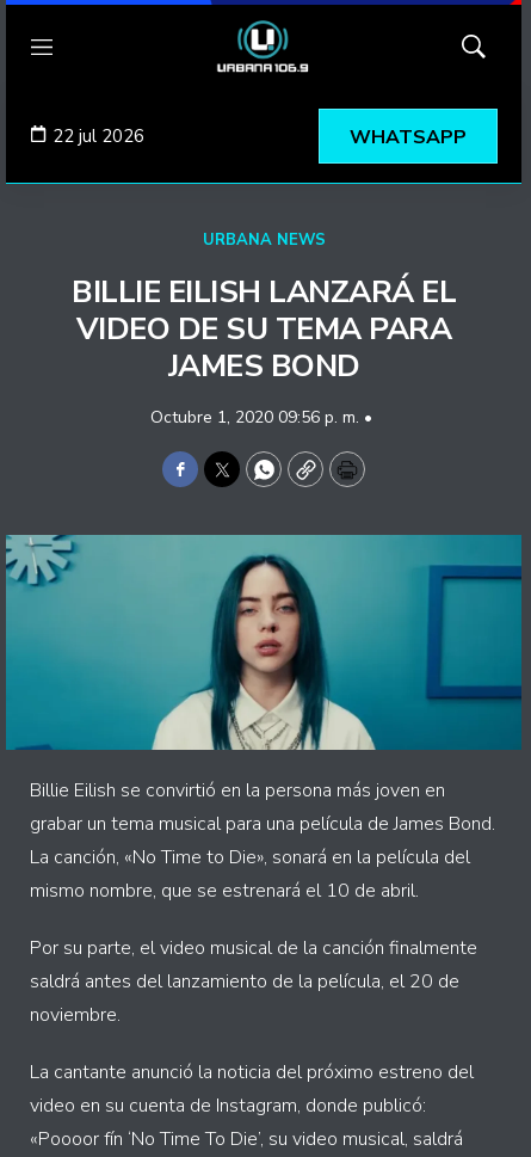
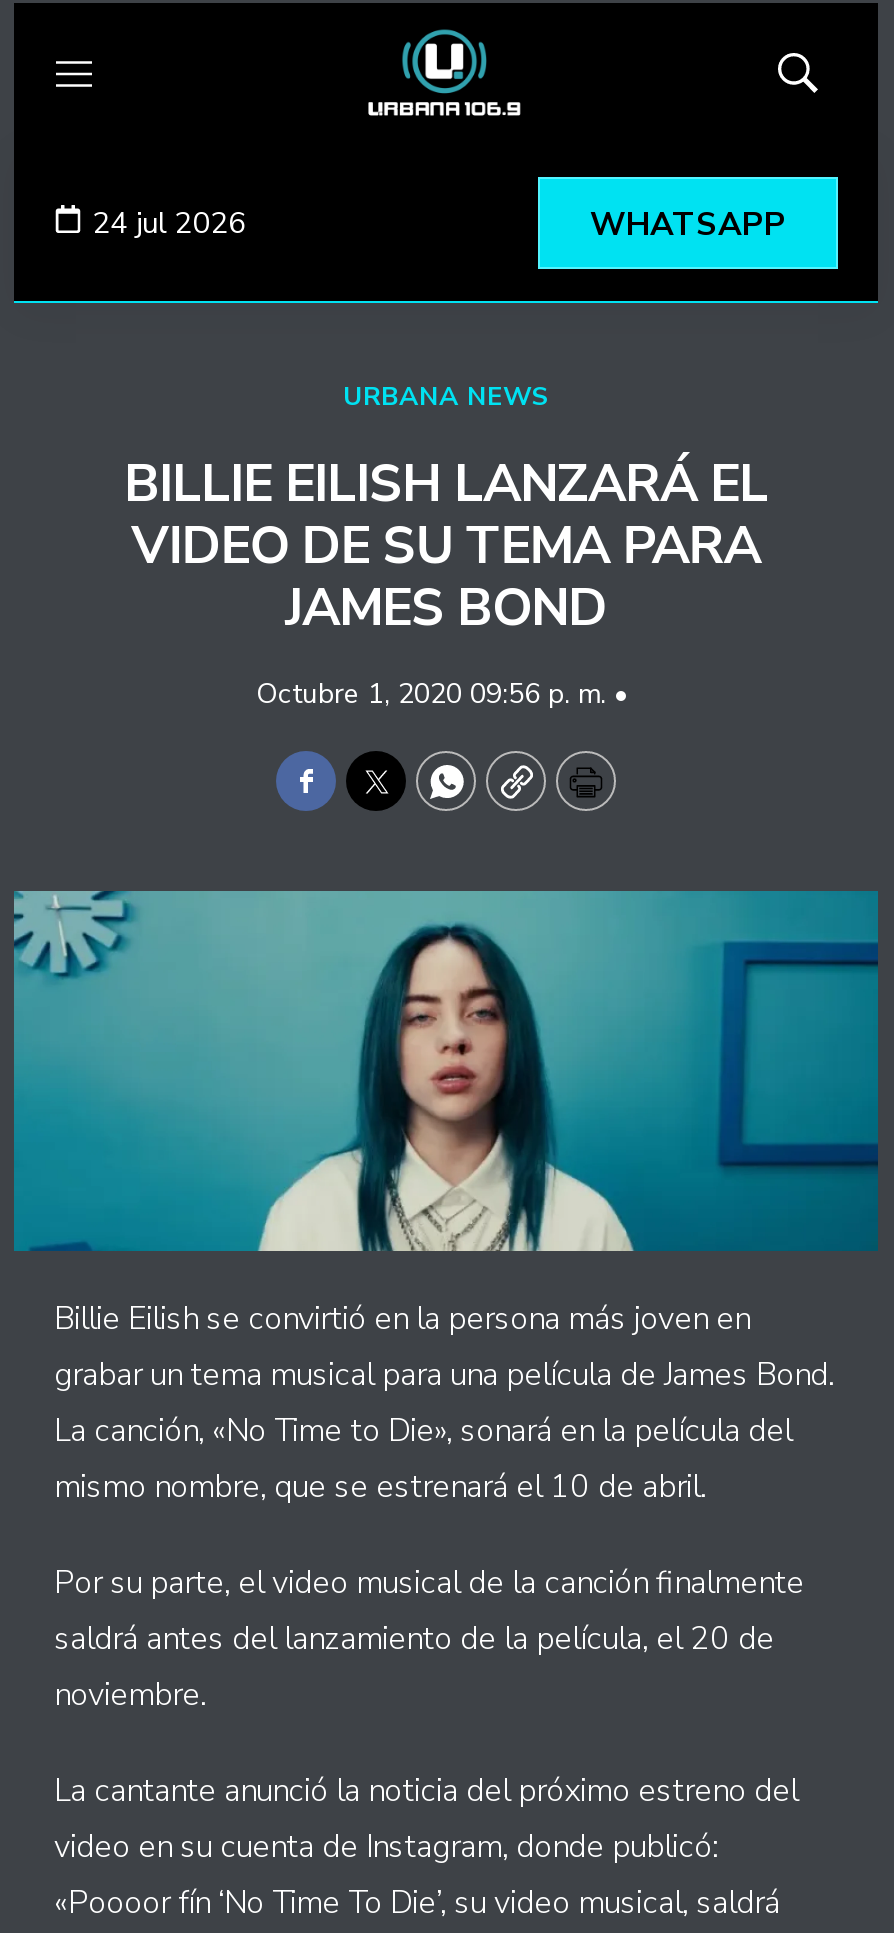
[53,124,144,148] 22 jul 2026 -> [92,202,246,242] 24 jul 2026

